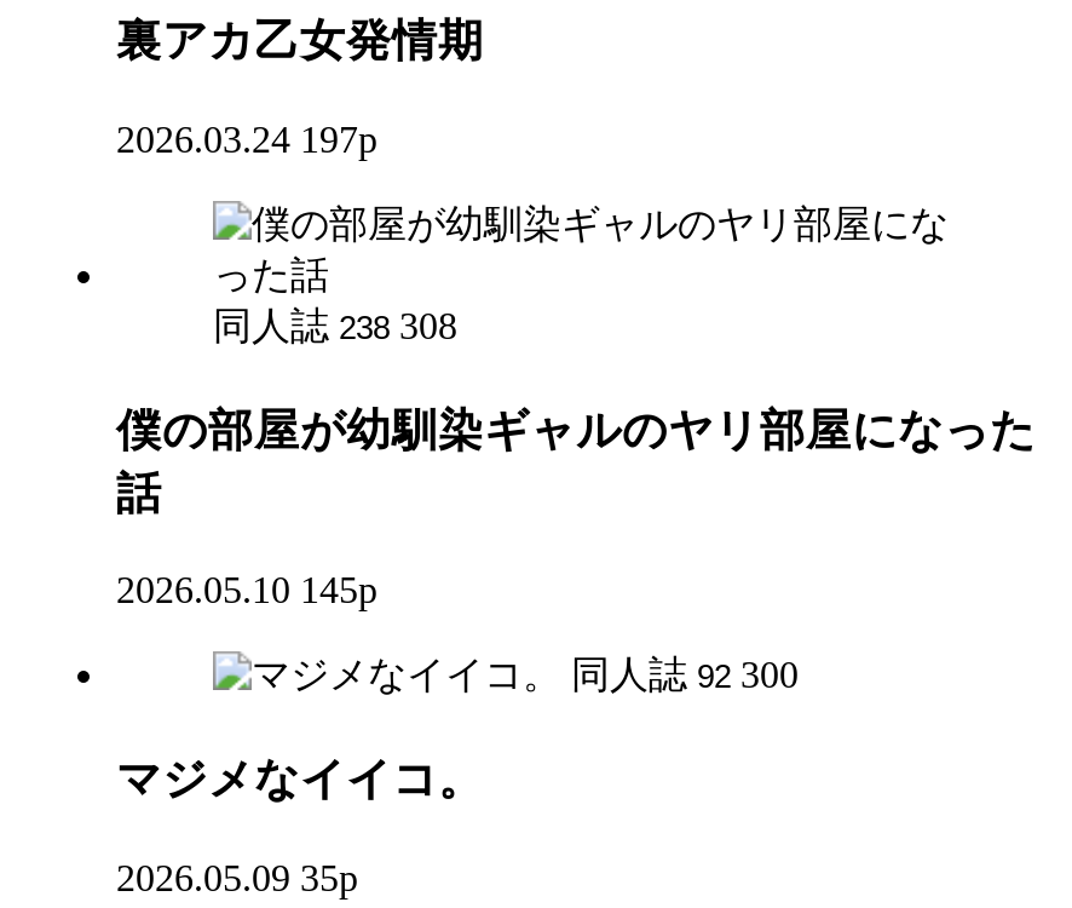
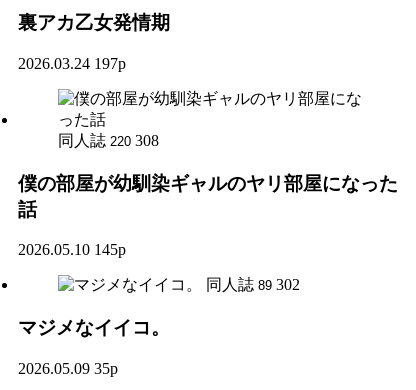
[213,305,457,346] 同人誌 238 308 -> [58,132,159,149] 同人誌 220 308
[571,655,799,696] 同人誌 92 300 -> [206,276,300,293] 同人誌 89 302

